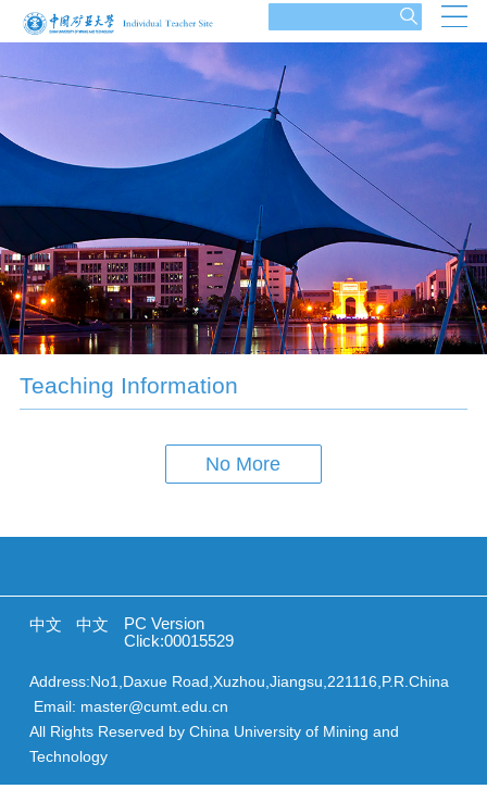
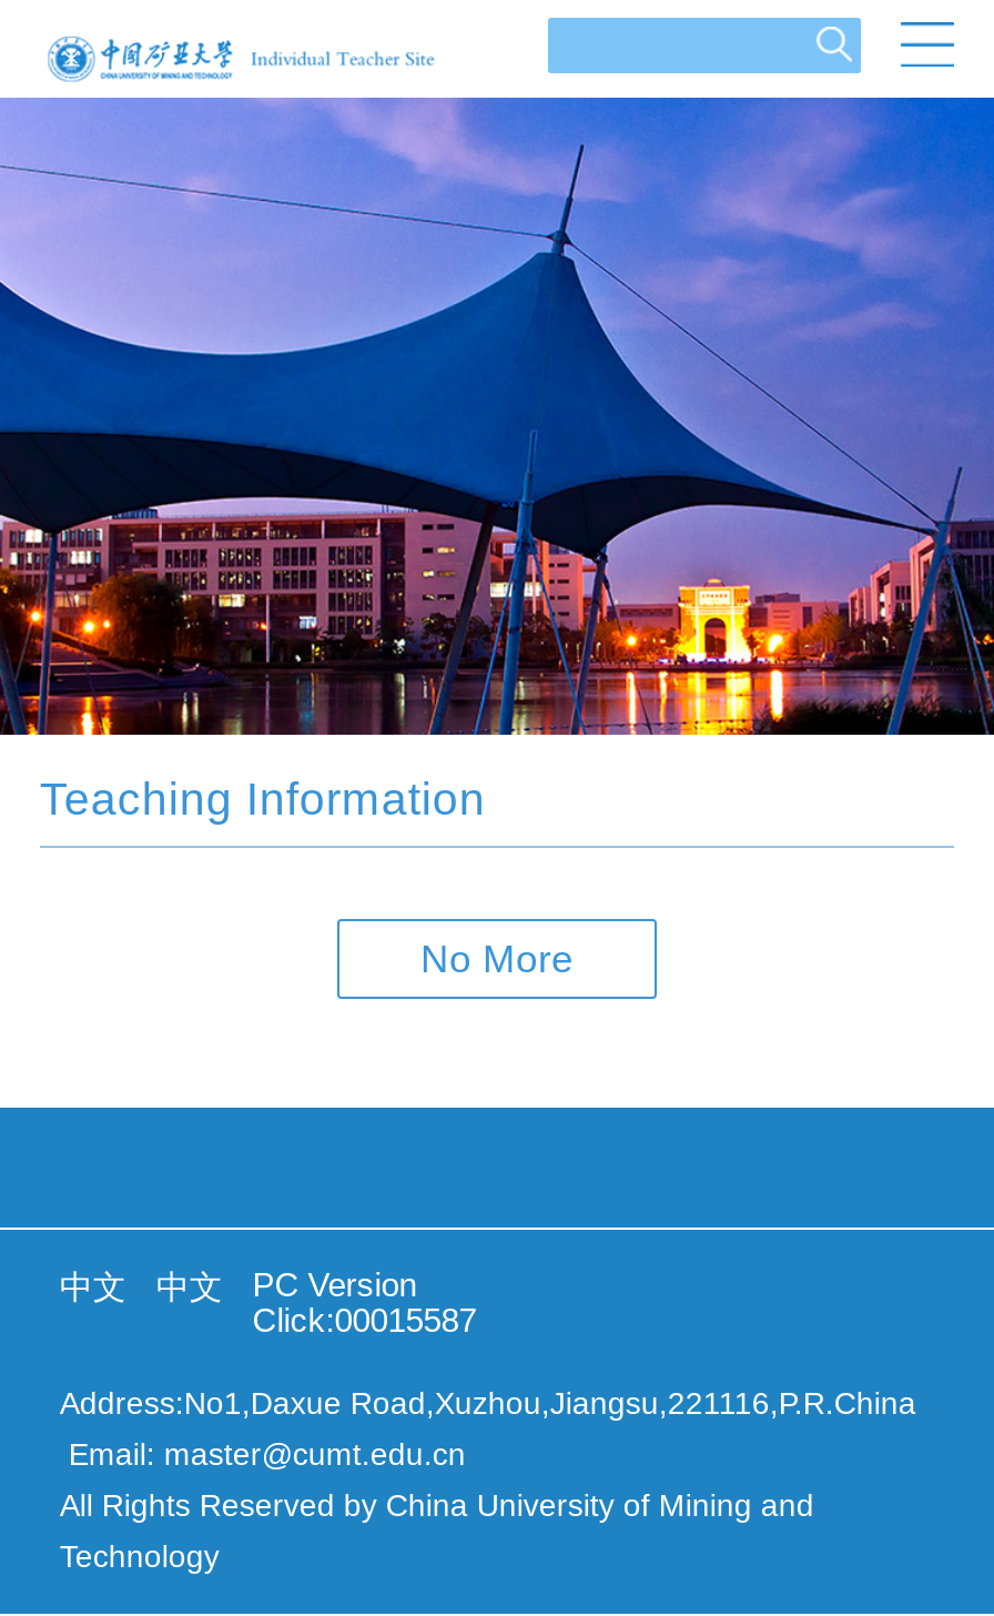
[124,633,233,650] Click:00015529 -> [252,1304,477,1340] Click:00015587

